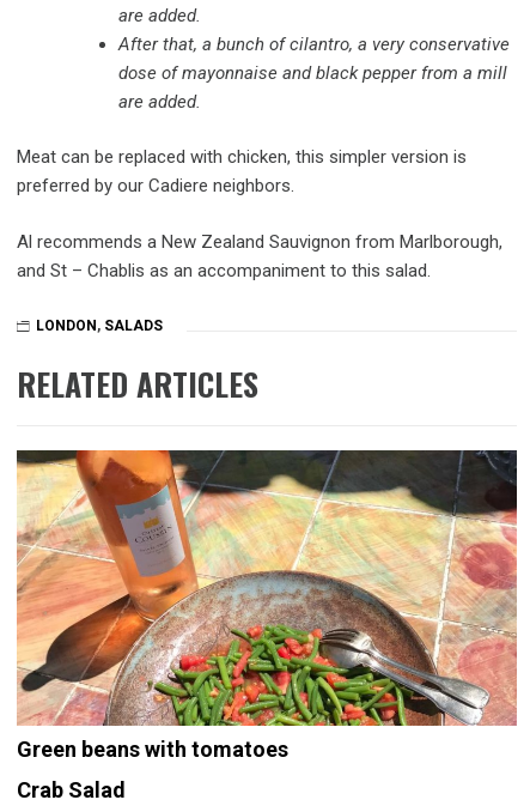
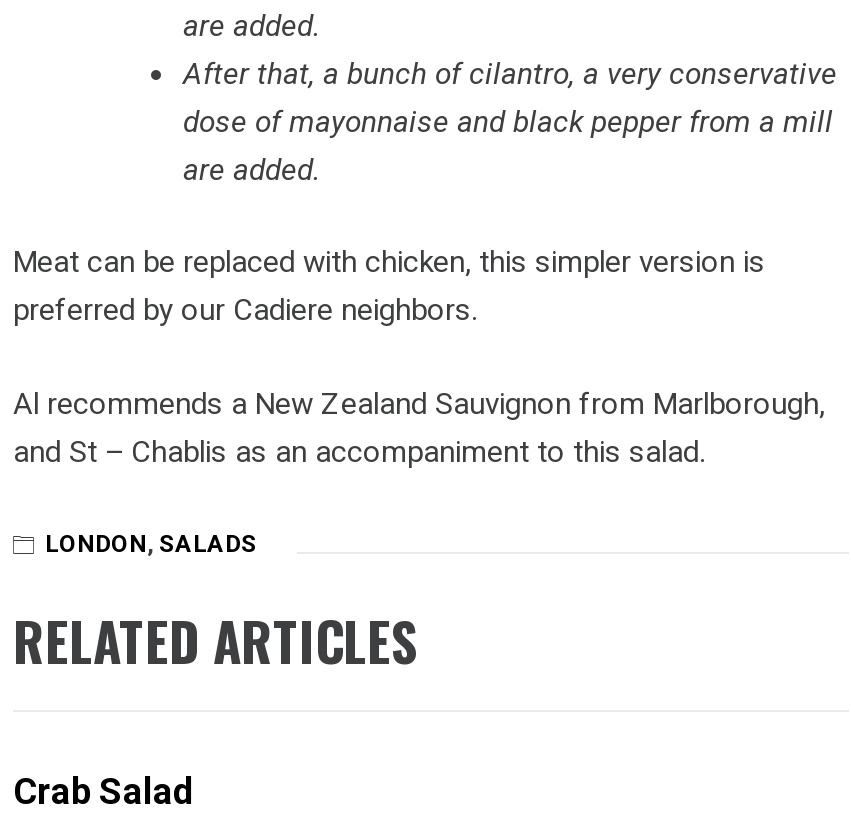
[16,449,518,761] [image] | Green beans with tomatoes -> none

